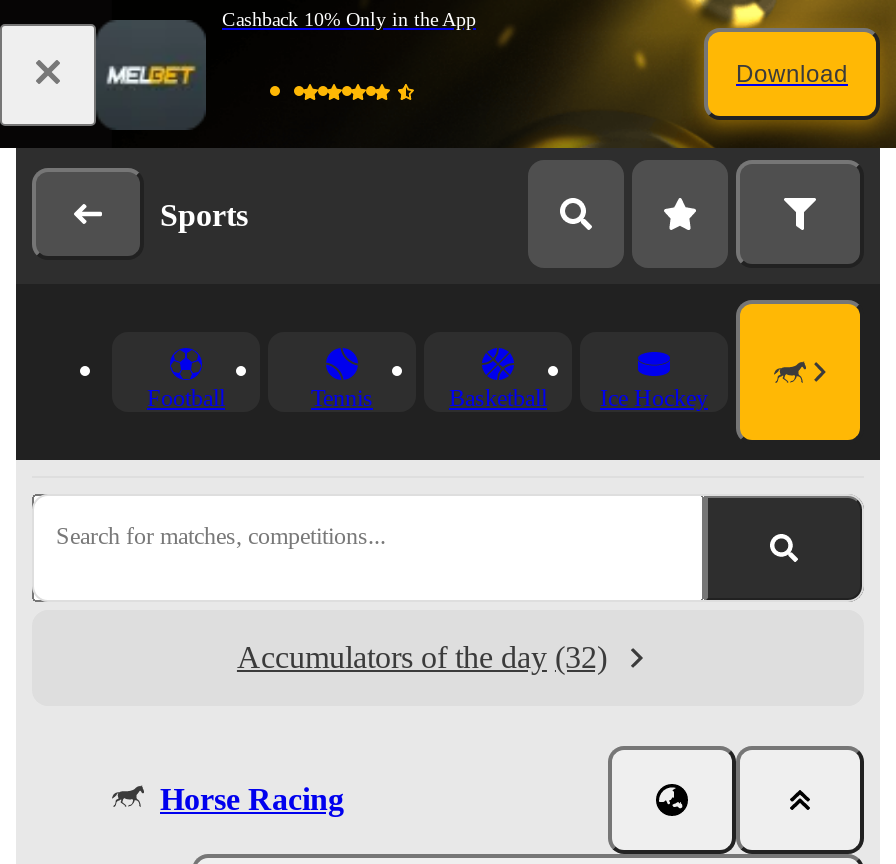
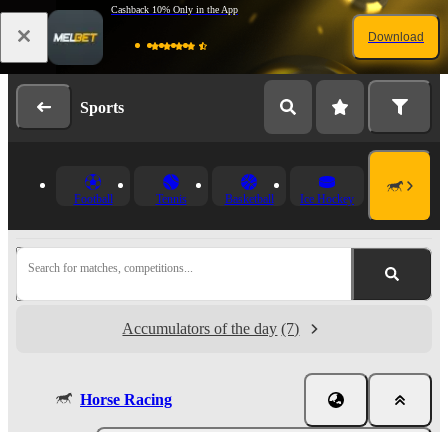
[237,640,607,674] Accumulators of the day (32) -> [122,320,299,337] Accumulators of the day (7)

